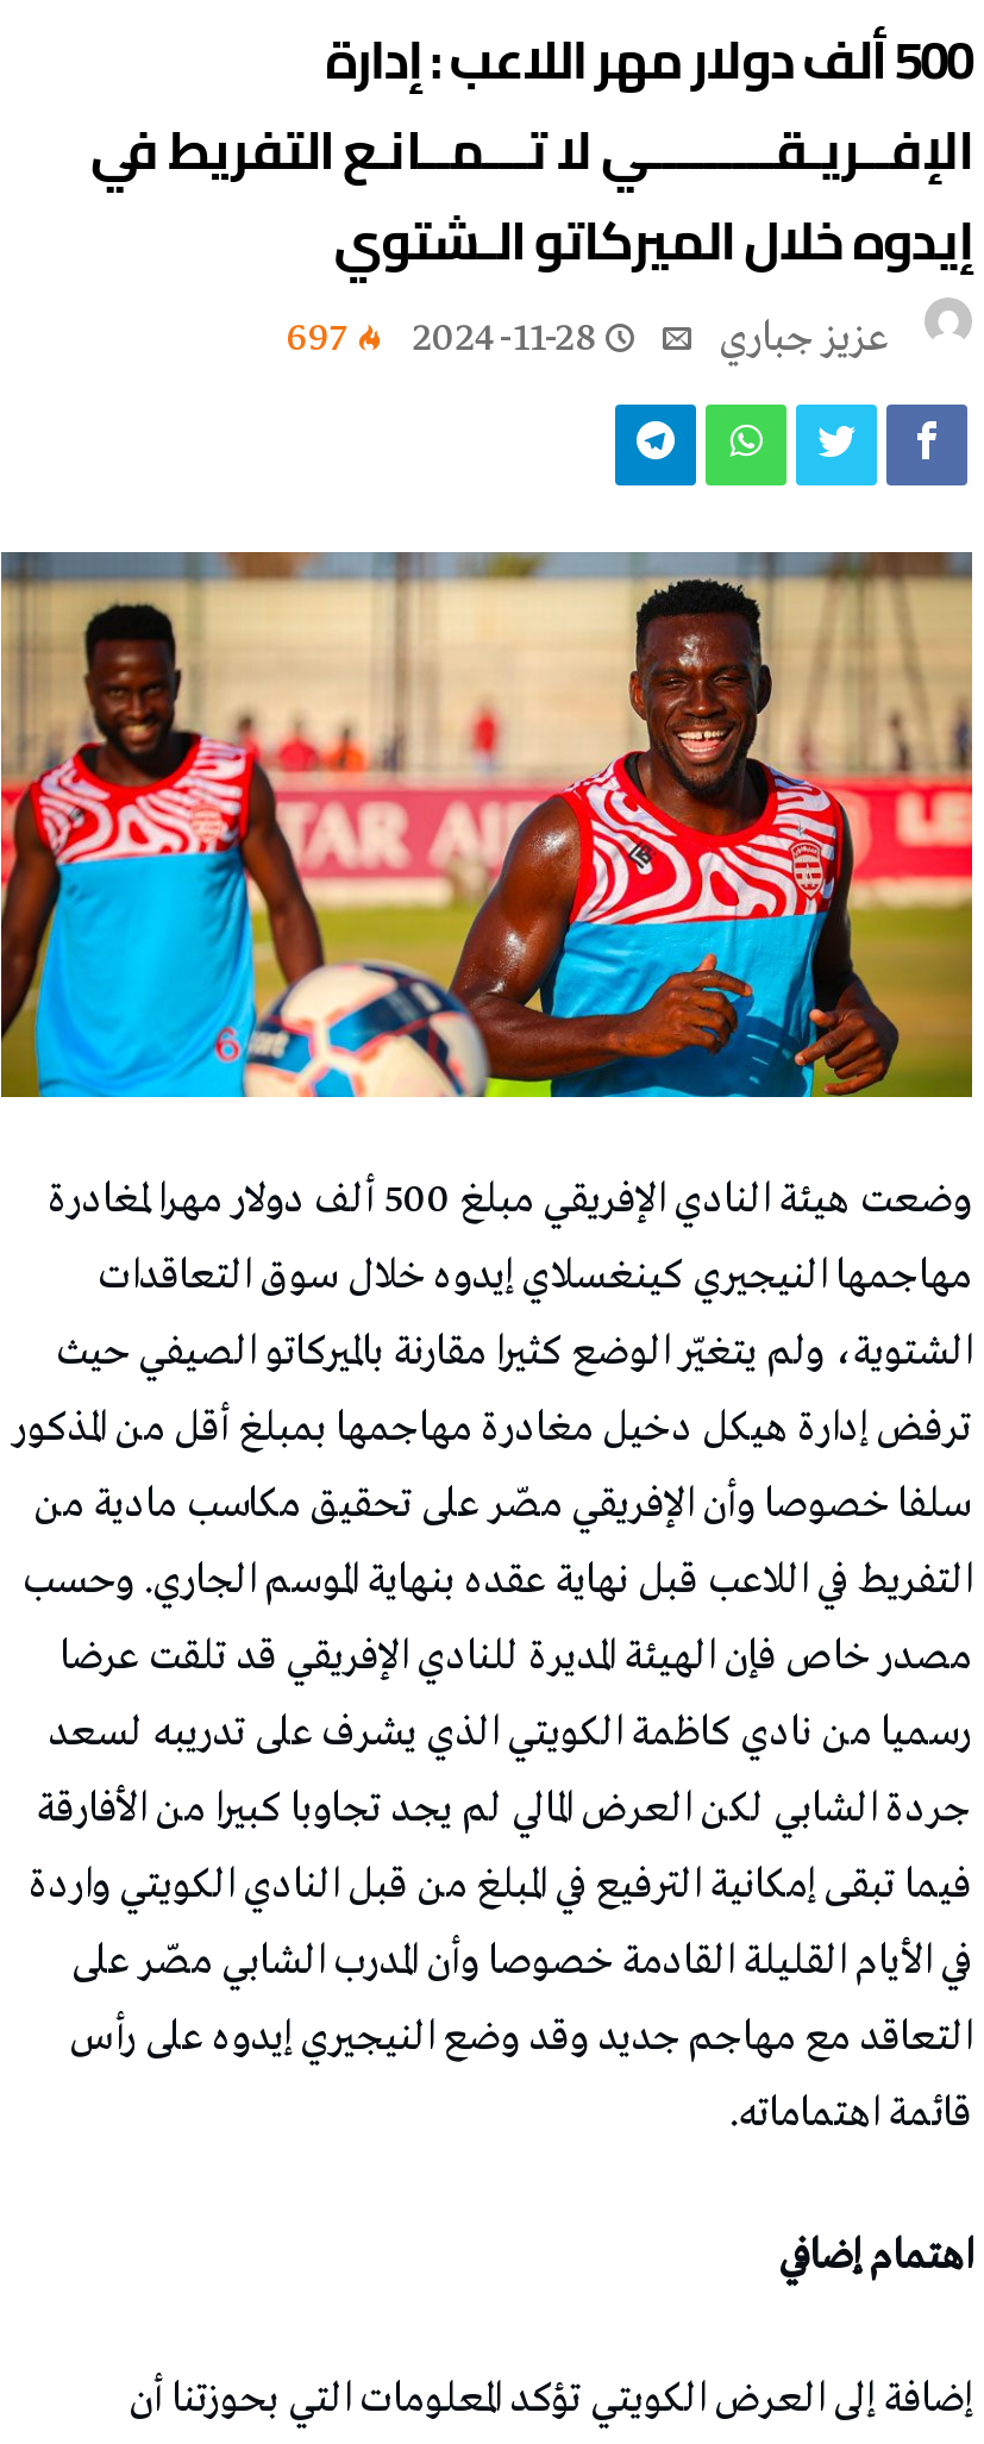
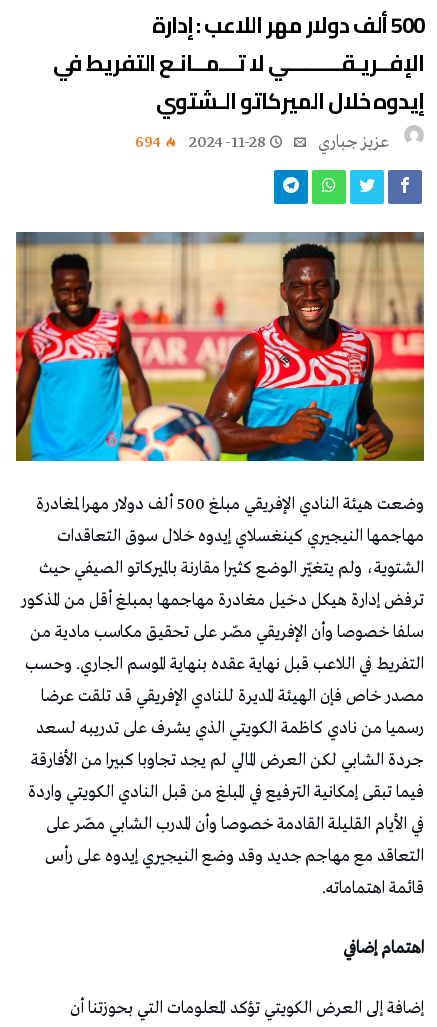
[287,314,596,364] 697 2024-11-28 -> [135,132,266,153] 694 2024-11-28

